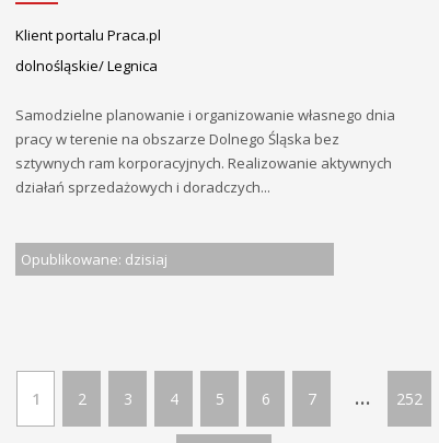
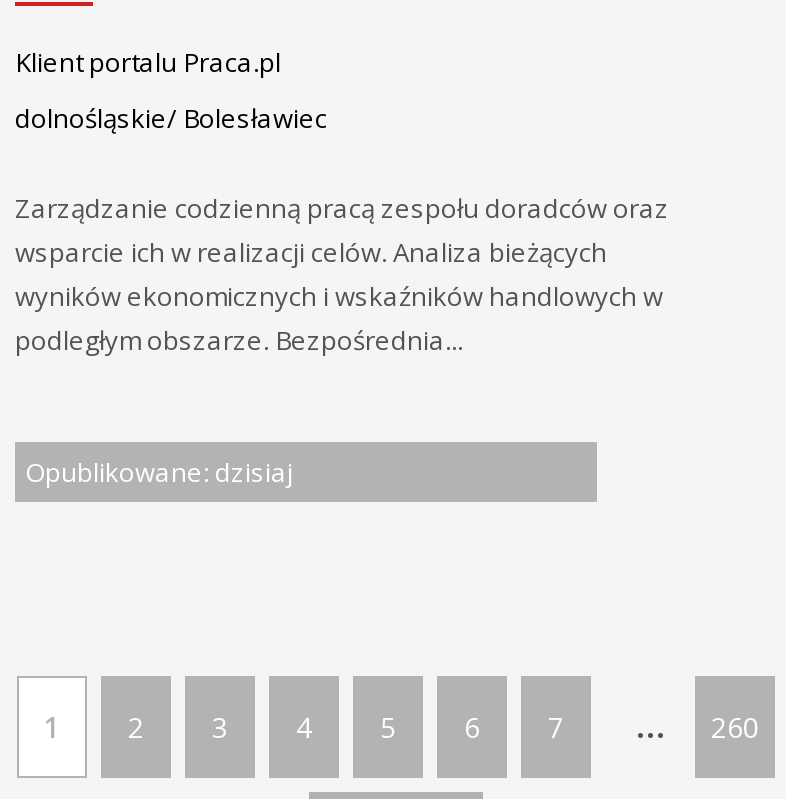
[15,56,158,76] dolnośląskie/ Legnica -> [15,101,327,137] dolnośląskie/ Bolesławiec
[15,106,395,197] Samodzielne planowanie i organizowanie własnego dnia | pracy w terenie na obszarze Dolnego Śląska bez | sztywnych ram korporacyjnych. Realizowanie aktywnych | działań sprzedażowych i doradczych... -> [15,191,669,359] Zarządzanie codzienną pracą zespołu doradców oraz | wsparcie ich w realizacji celów. Analiza bieżących | wyników ekonomicznych i wskaźników handlowych w | podległym obszarze. Bezpośrednia...
[396,389,423,410] 252 -> [711,709,759,747] 260

